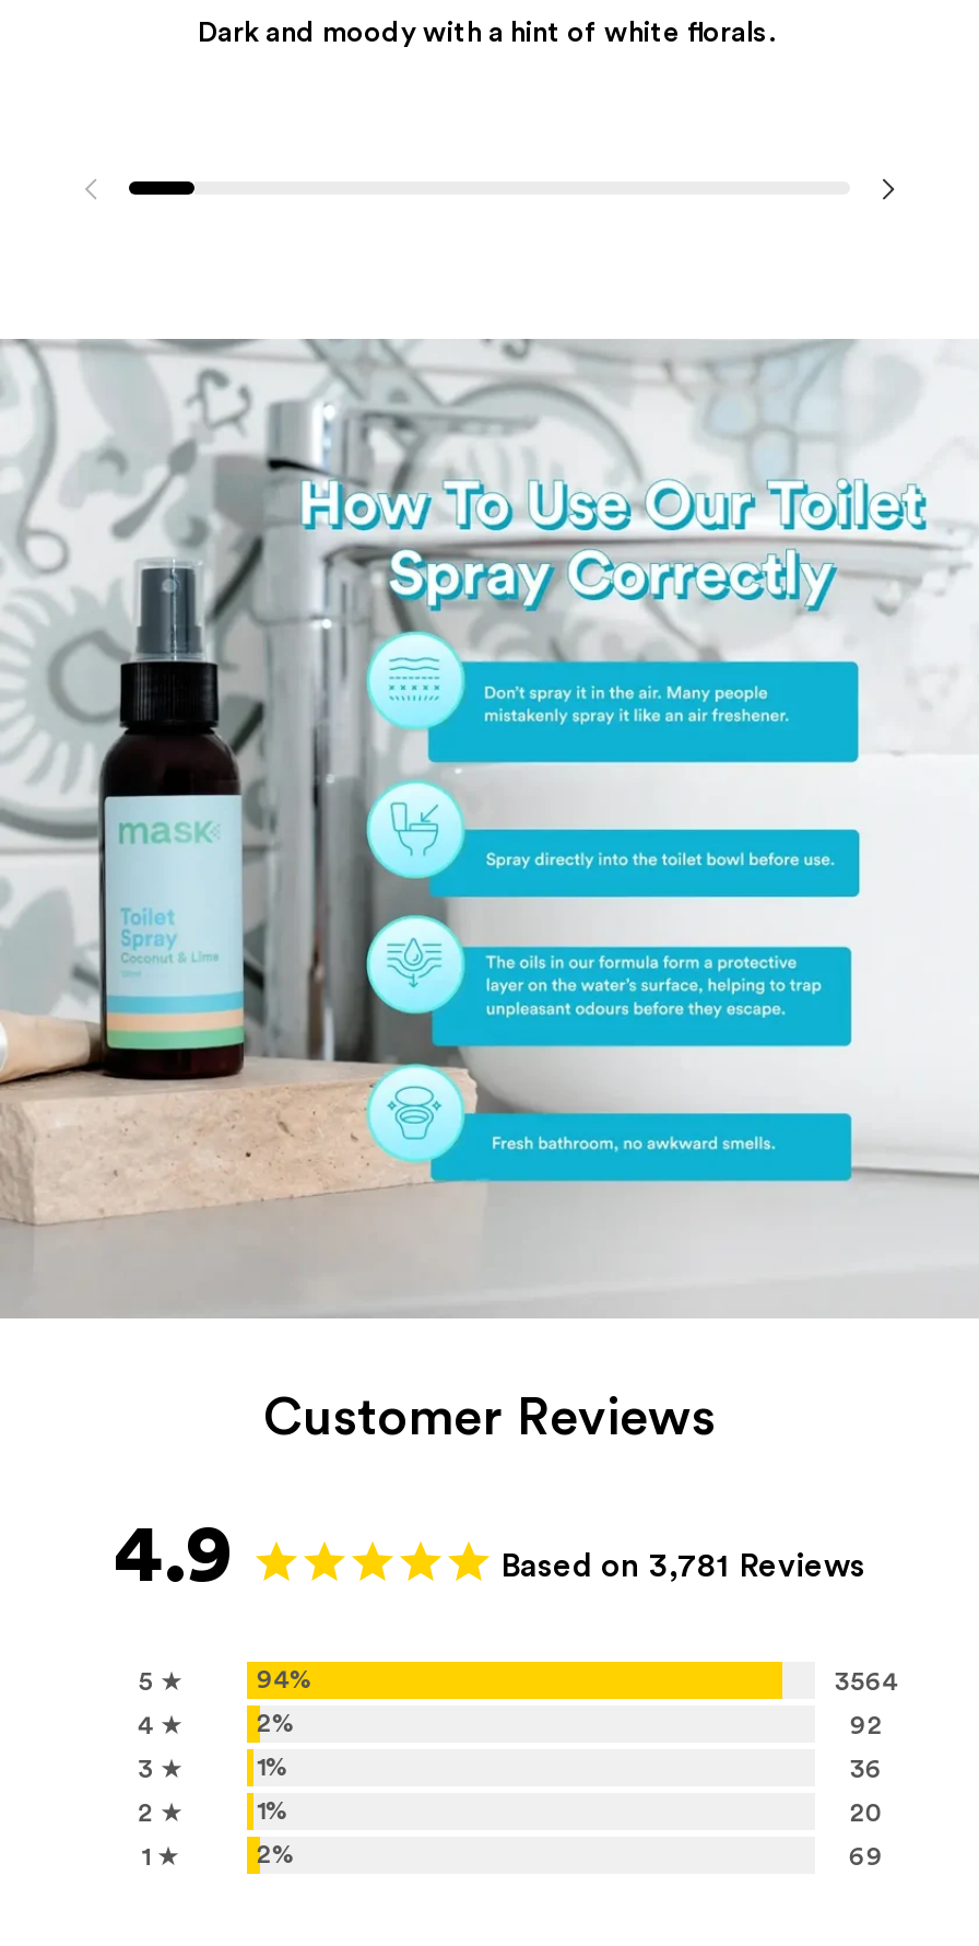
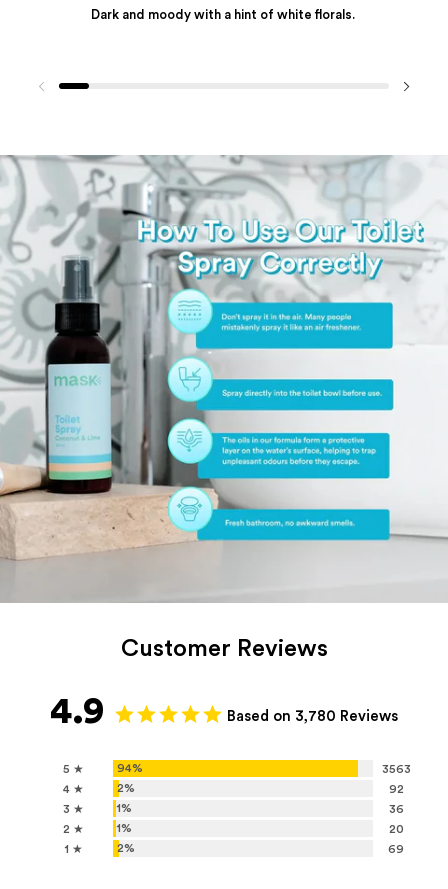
[500,1550,865,1583] Based on 3,781 Reviews -> [227,709,398,724] Based on 3,780 Reviews
[834,1668,898,1694] 3564 -> [382,763,411,775] 3563

